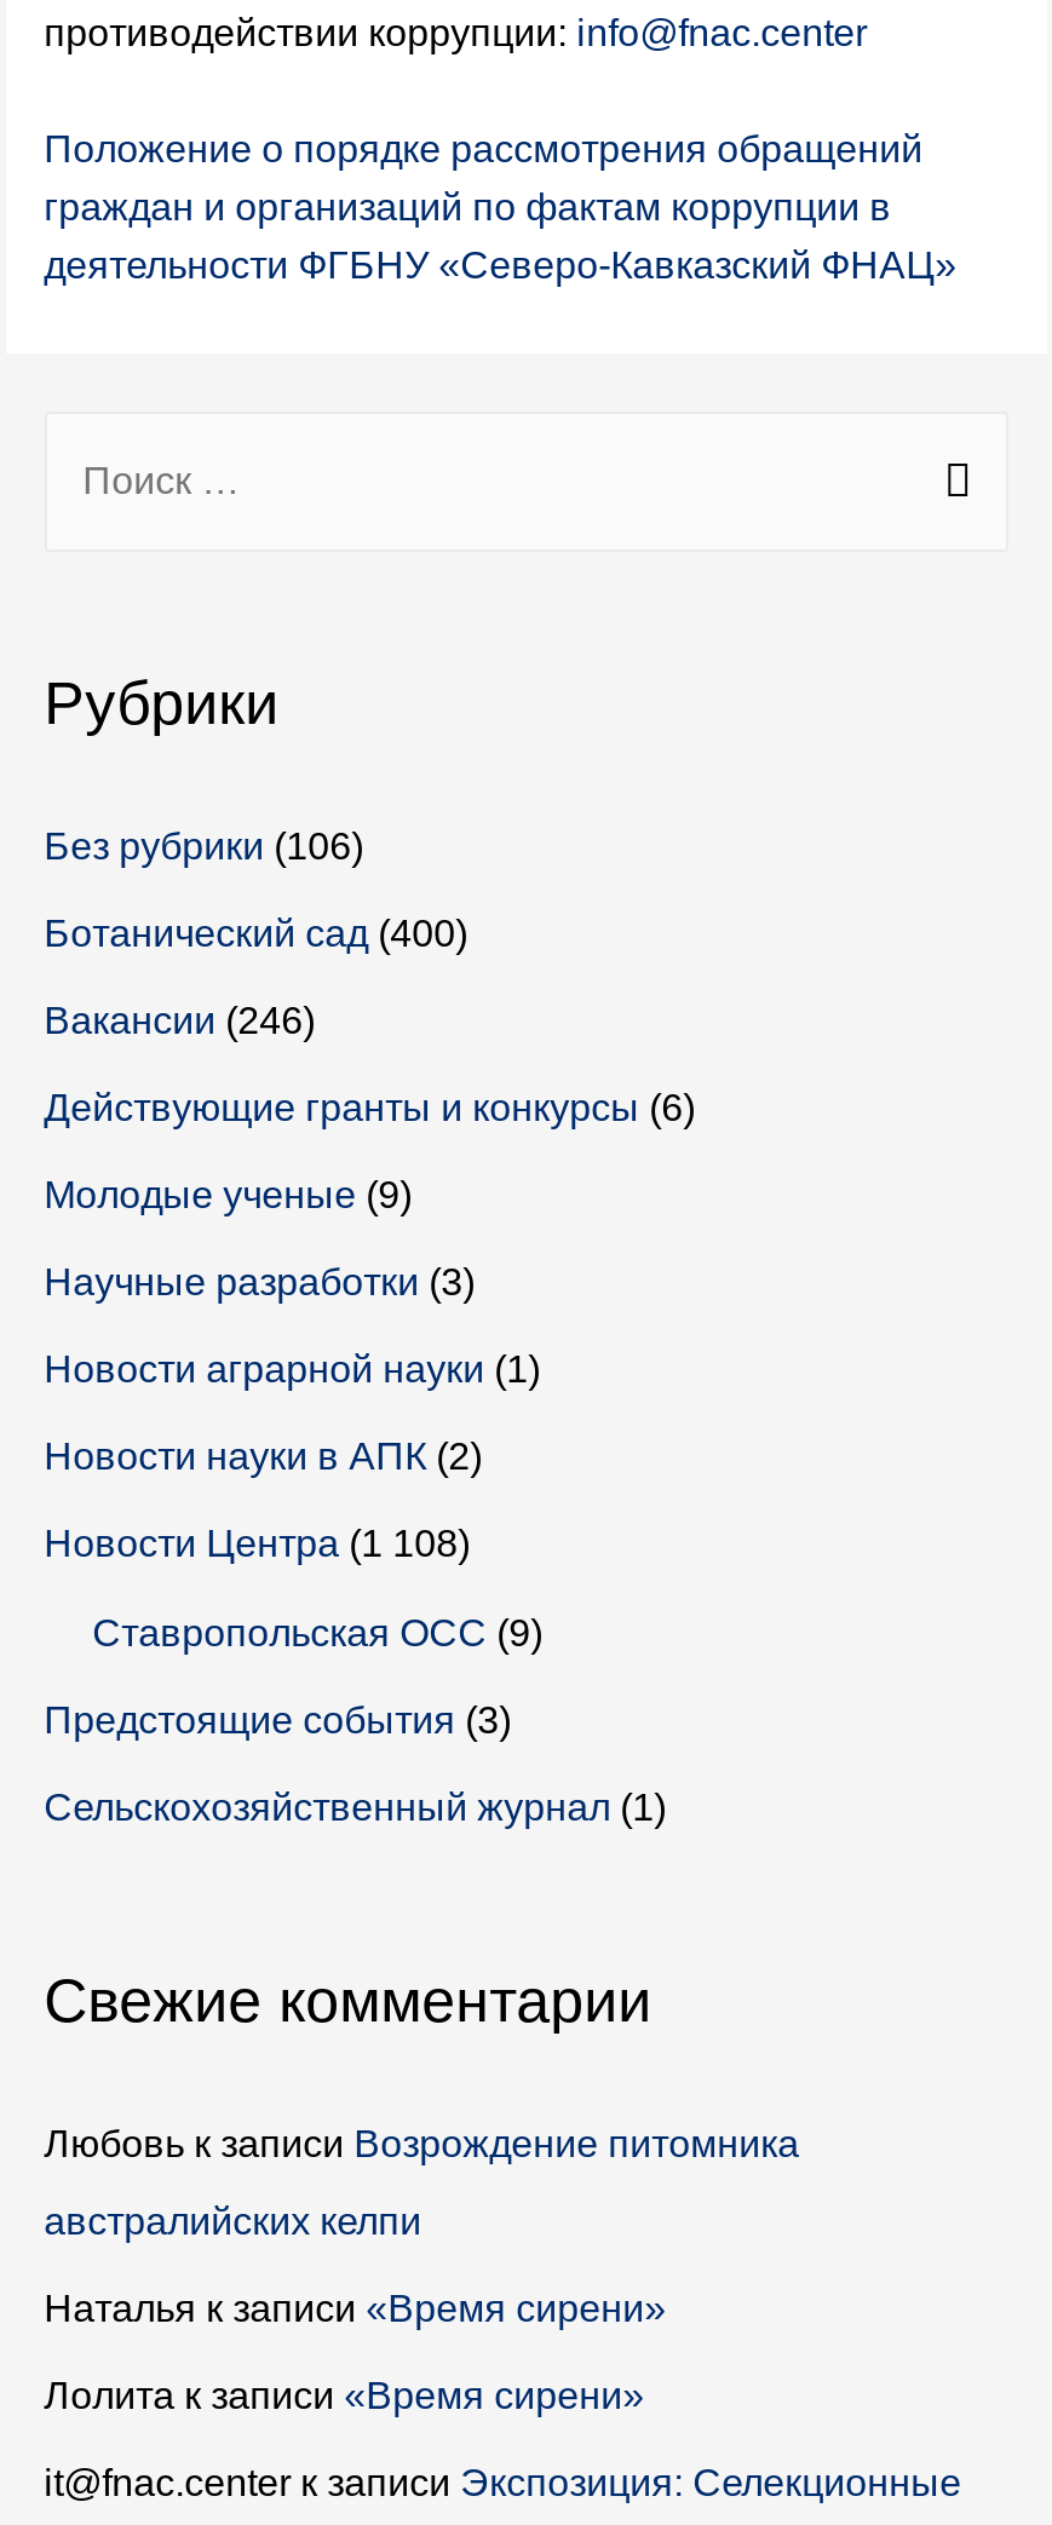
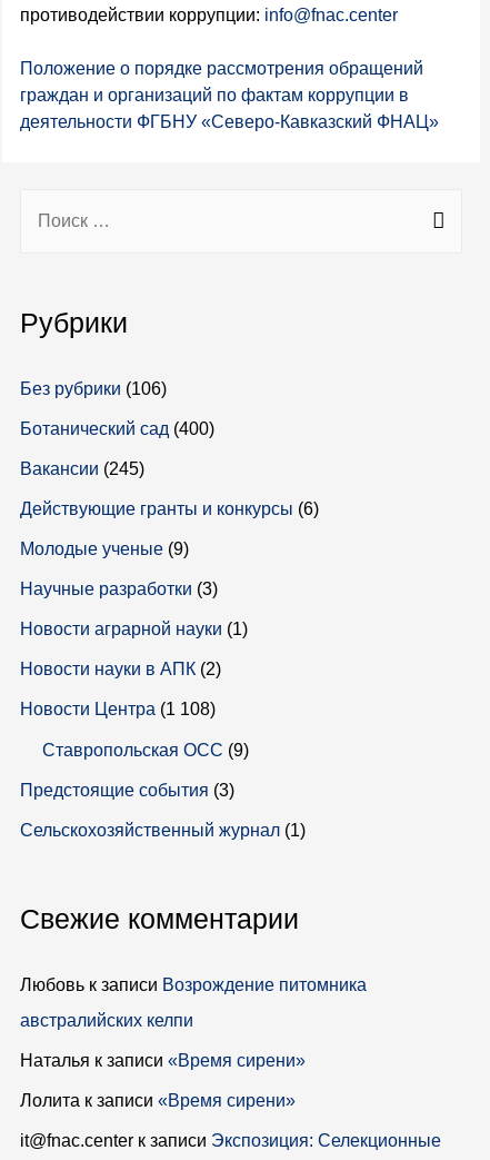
[44,1000,315,1041] Вакансии (246) -> [20,460,144,478] Вакансии (245)

